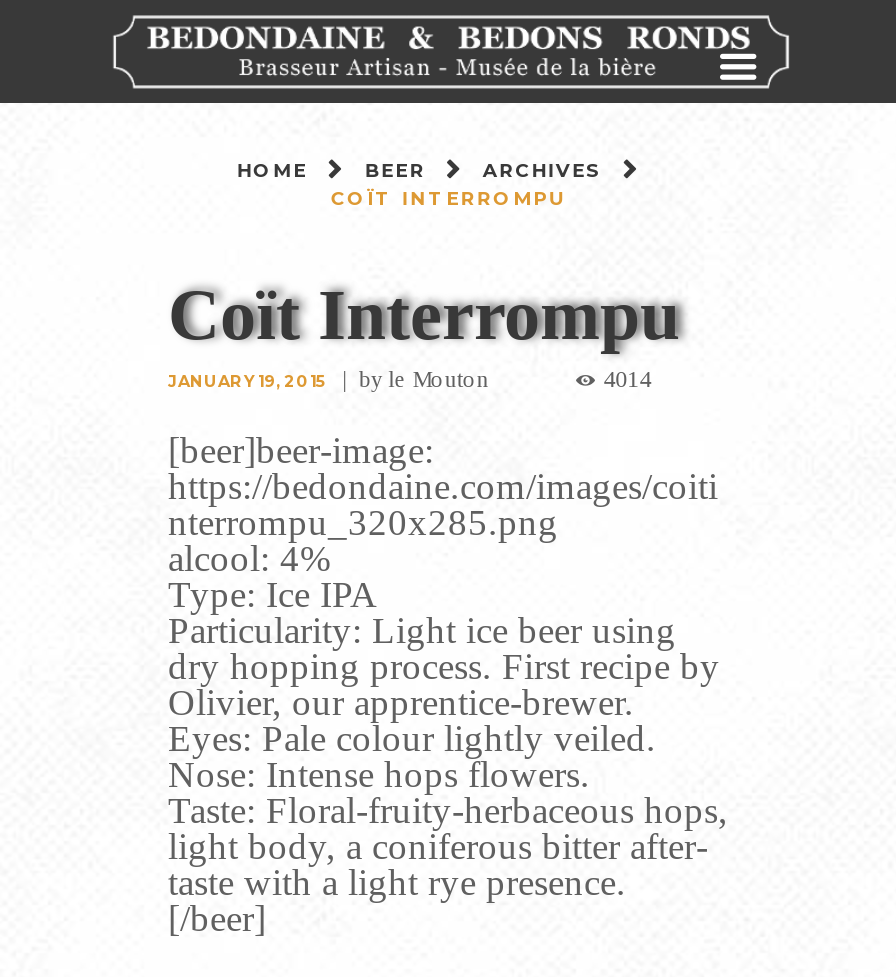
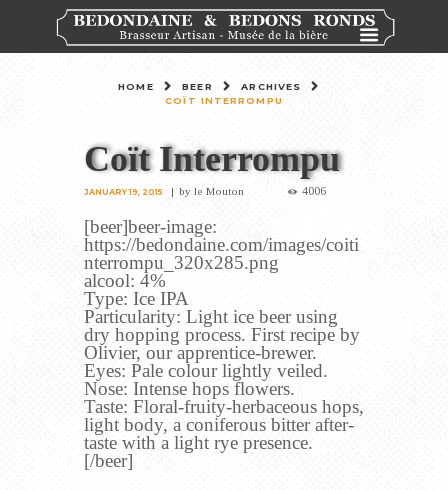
[603,365,651,393] 4014 -> [302,184,326,198] 4006

